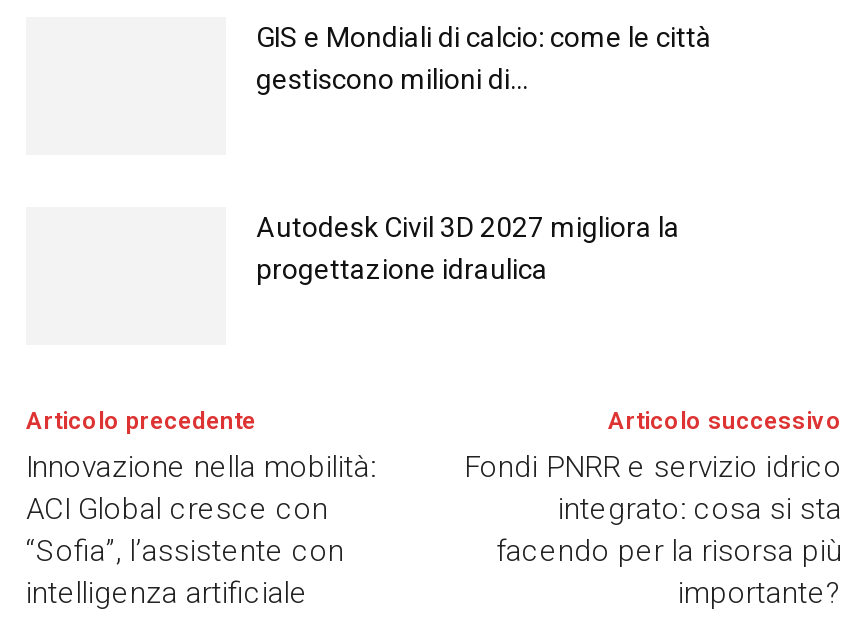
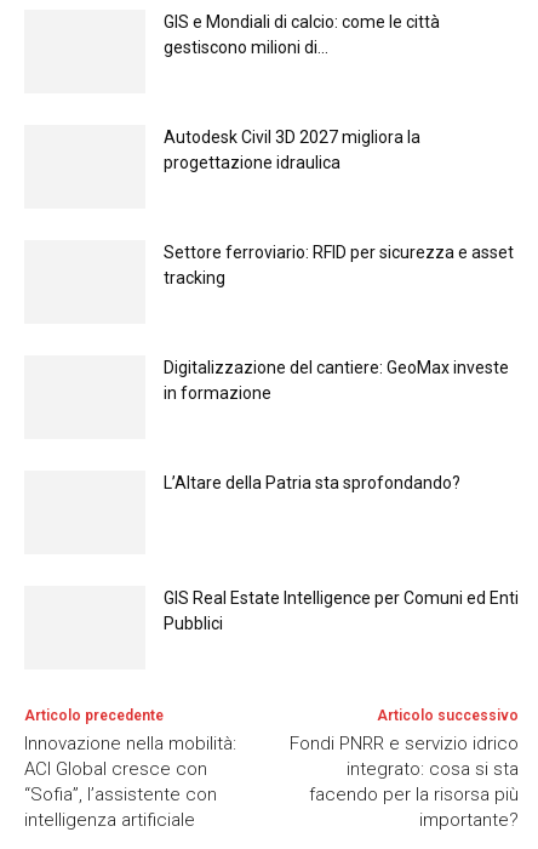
none -> [164,243,514,288] Settore ferroviario: RFID per sicurezza e asset | tracking
none -> [164,358,509,403] Digitalizzazione del cantiere: GeoMax investe | in formazione
none -> [164,473,460,493] L’Altare della Patria sta sprofondando?
none -> [164,589,519,634] GIS Real Estate Intelligence per Comuni ed Enti | Pubblici

